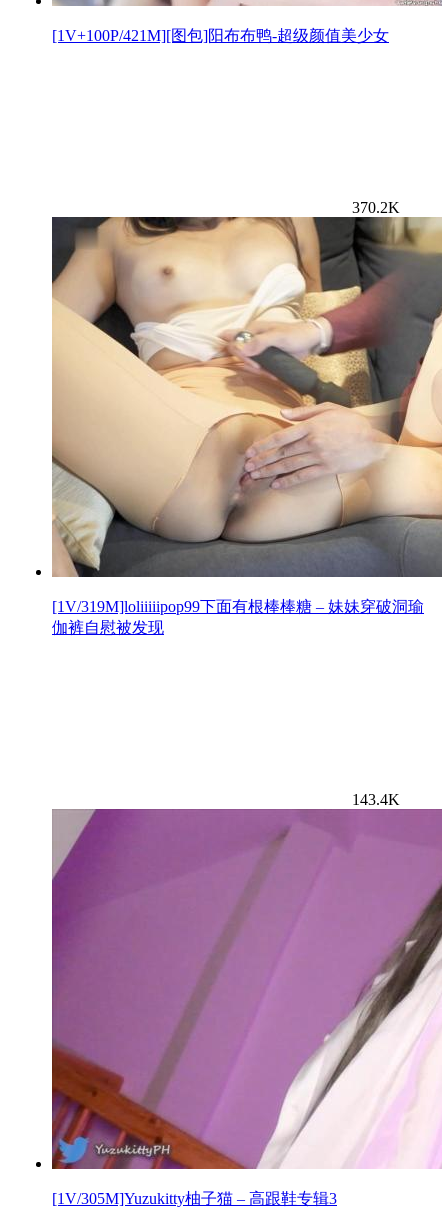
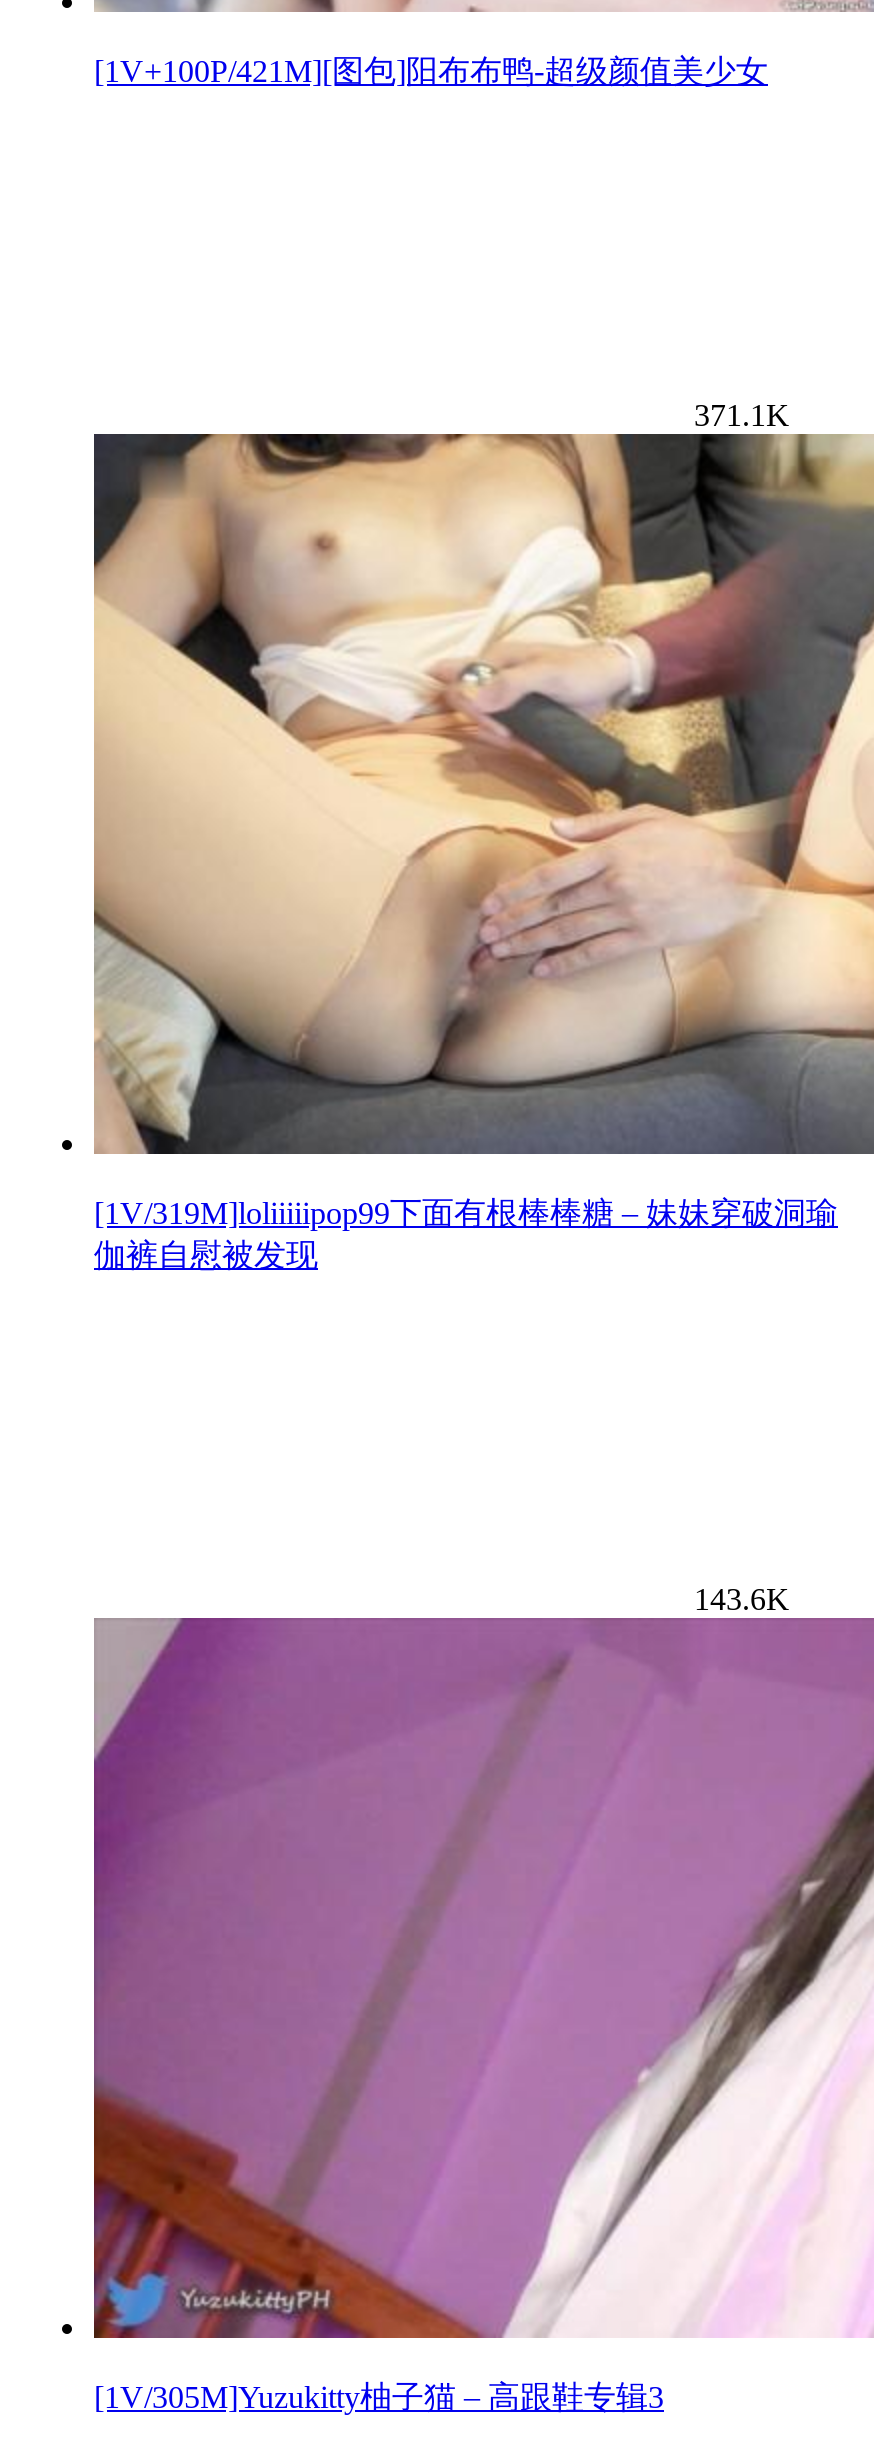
[352,199,400,216] 370.2K -> [694,399,790,433] 371.1K
[352,791,400,808] 143.4K -> [694,1583,790,1617] 143.6K

